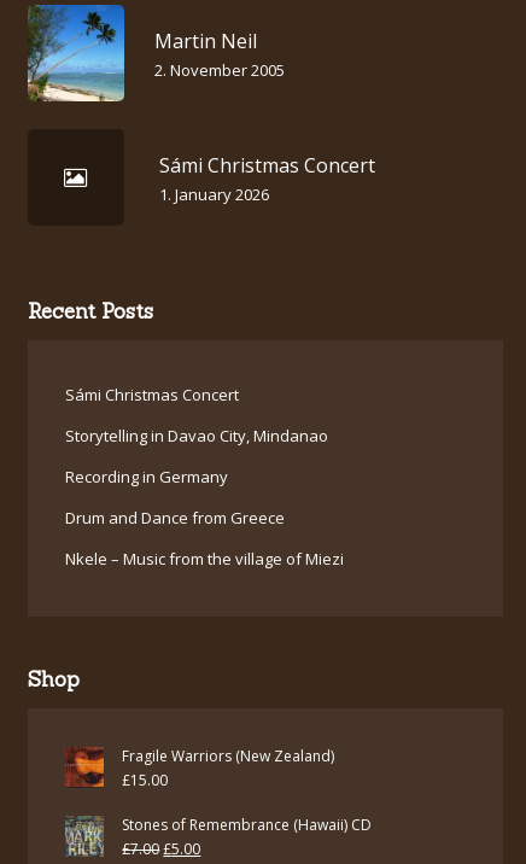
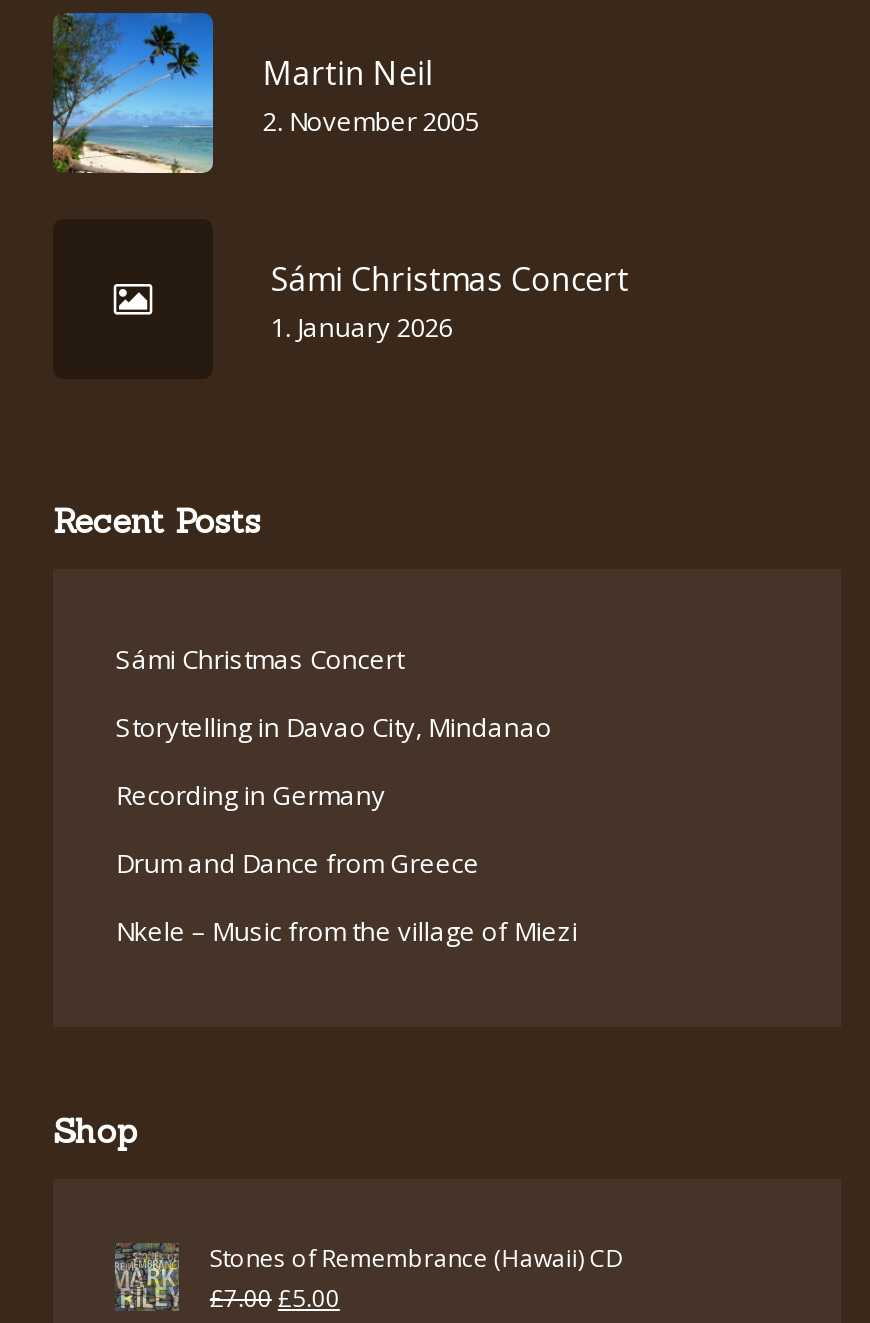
[65,746,335,790] [image] | Fragile Warriors (New Zealand) | £15.00 -> none

